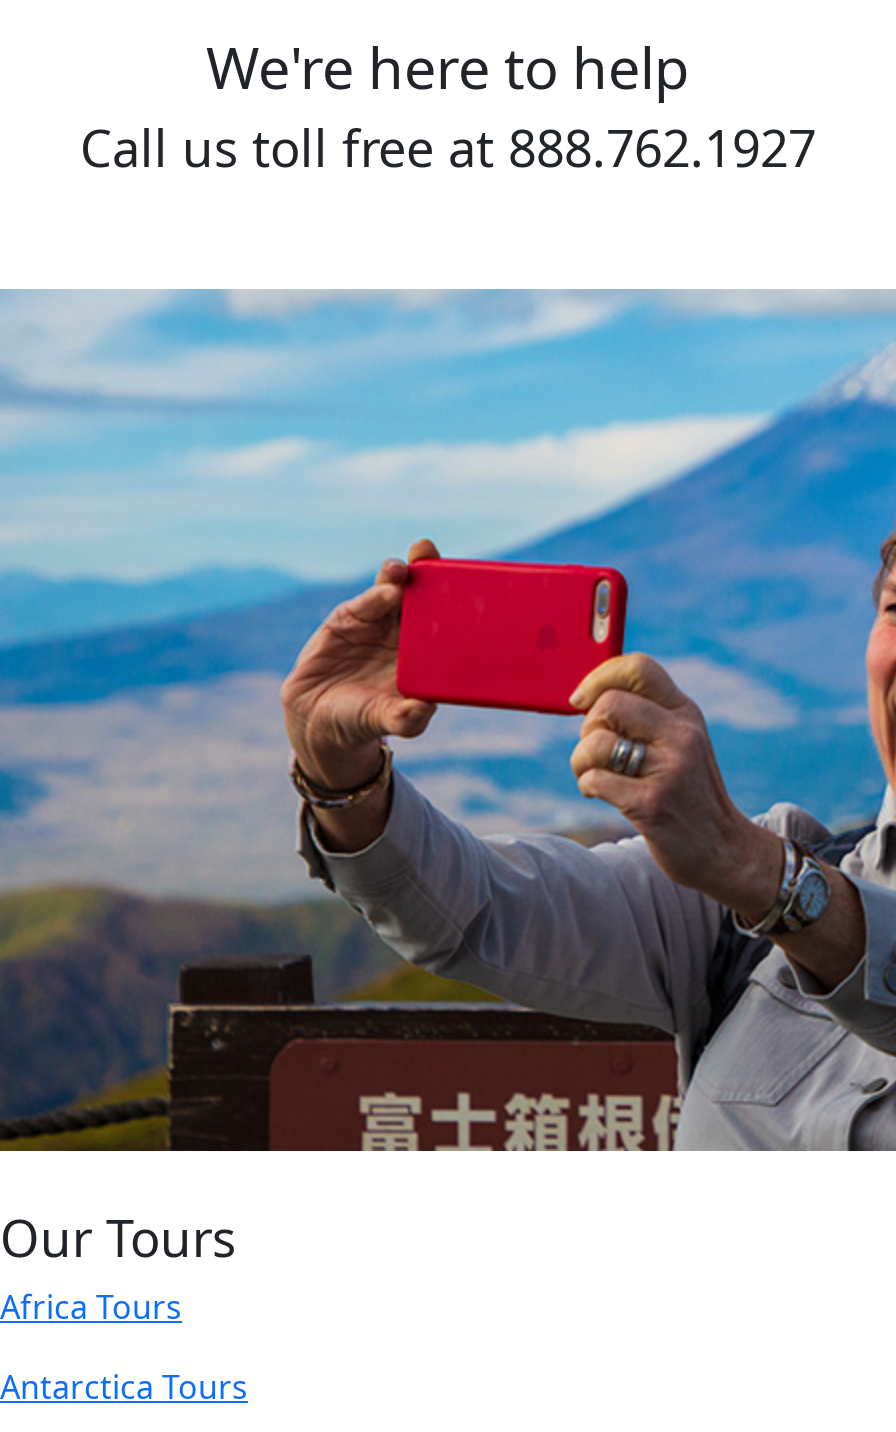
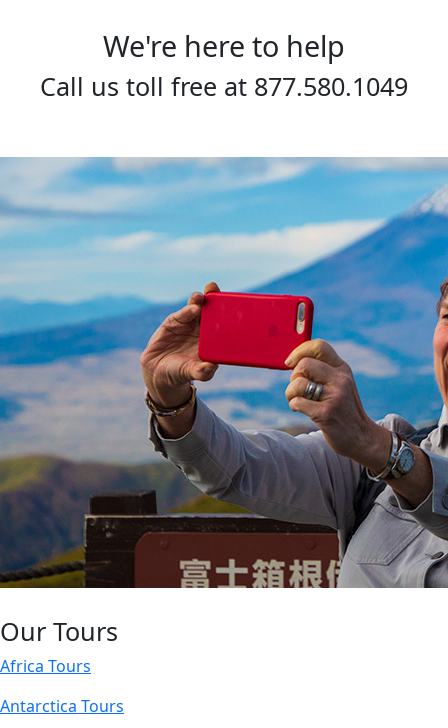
[80,113,816,181] Call us toll free at 888.762.1927 -> [40,69,408,103] Call us toll free at 877.580.1049

